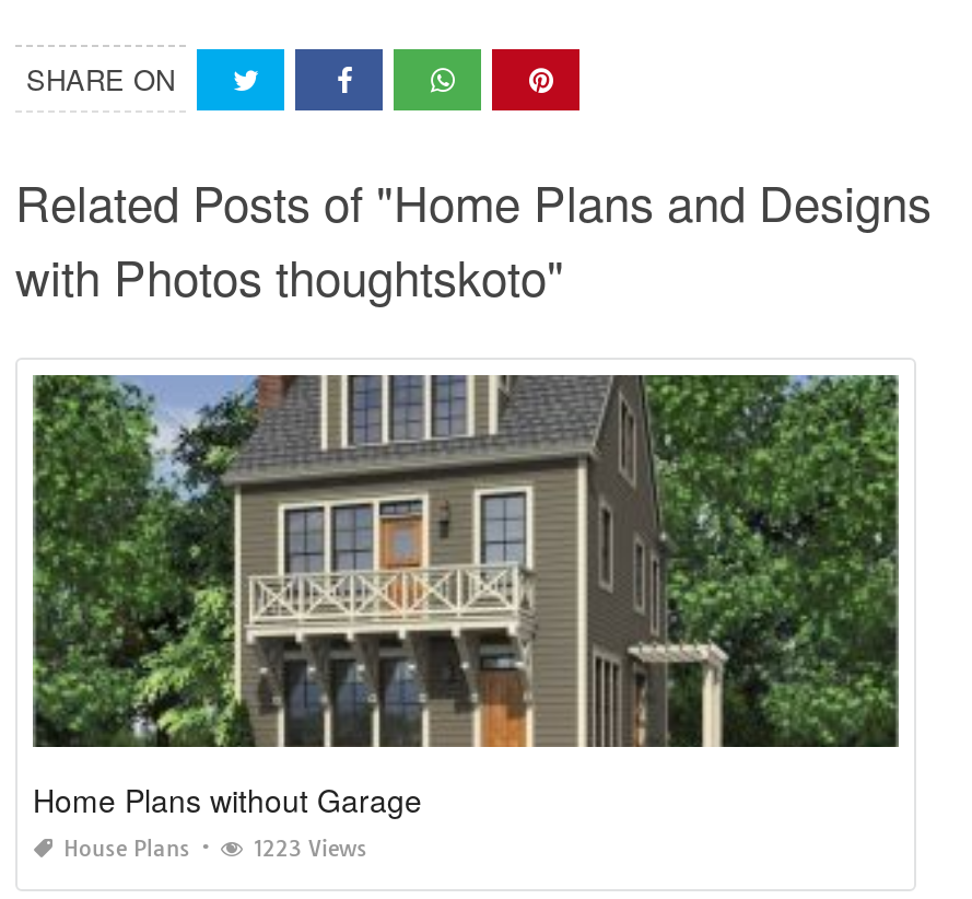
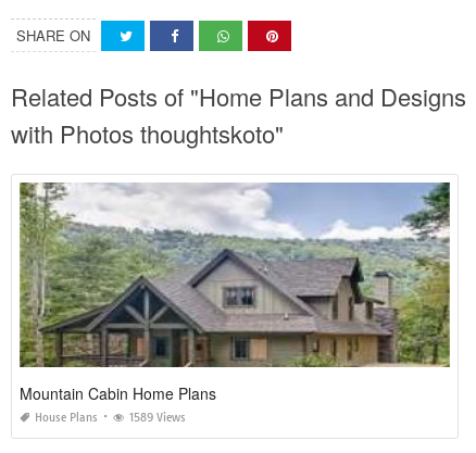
[33,373,901,821] [image] | Home Plans without Garage -> [20,183,450,404] [image] | Mountain Cabin Home Plans
[254,834,367,863] 1223 Views -> [129,411,186,425] 1589 Views

